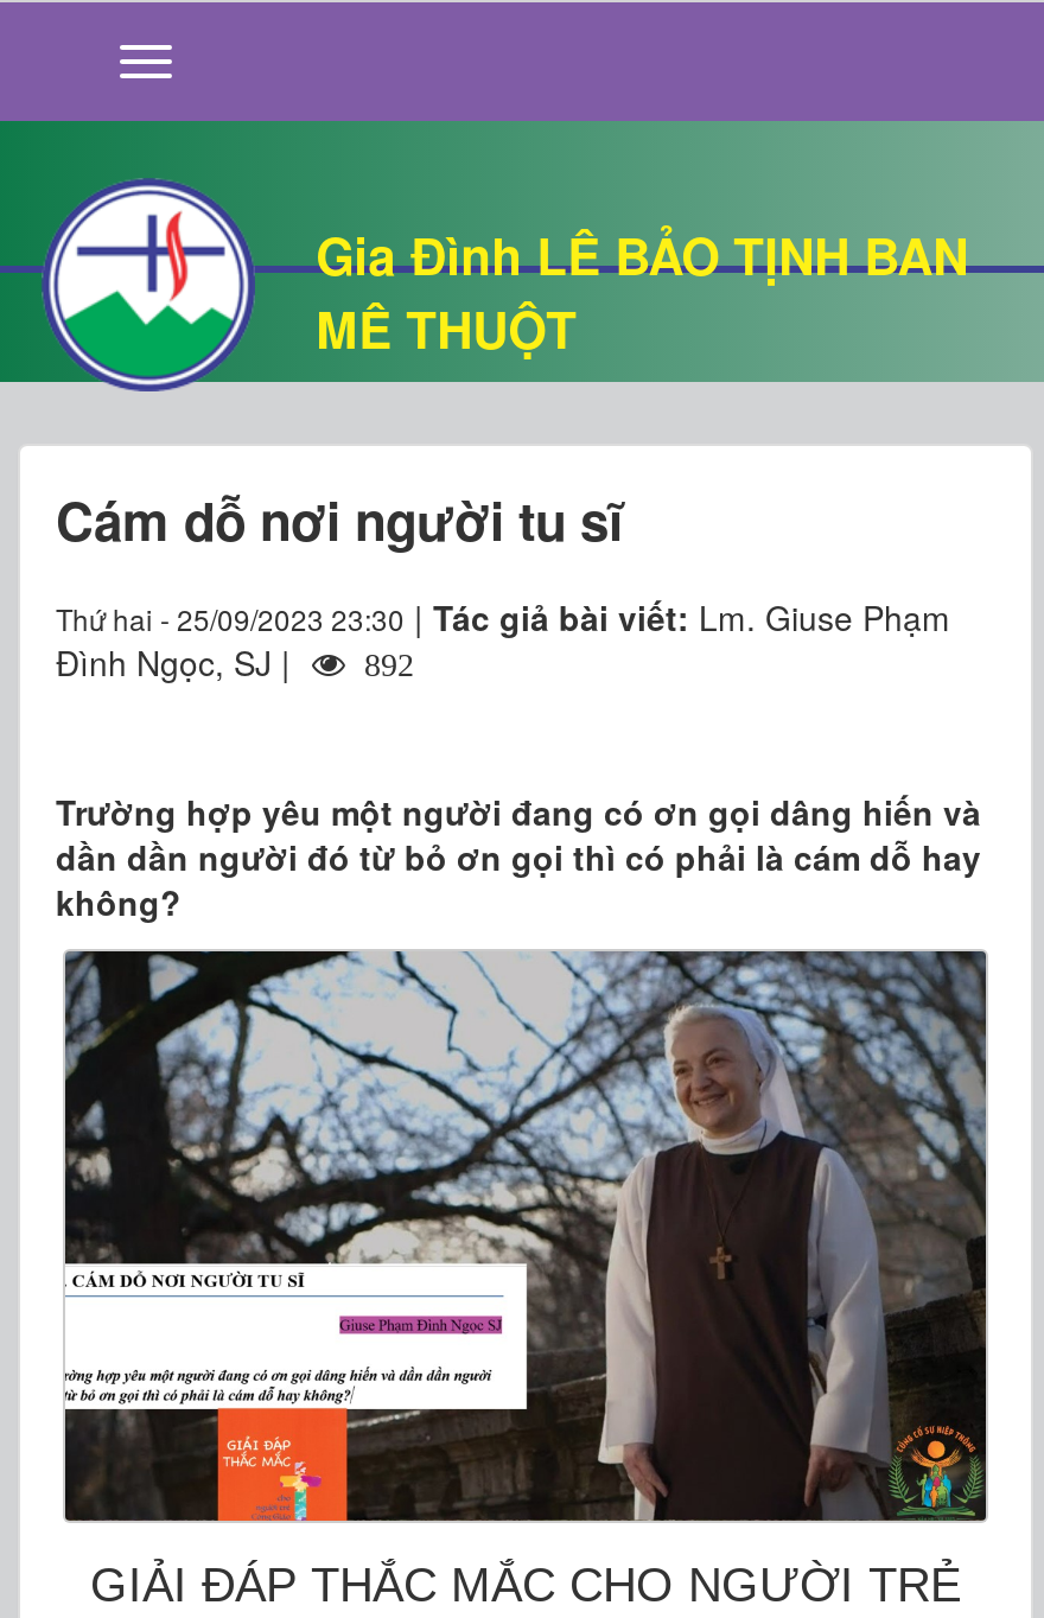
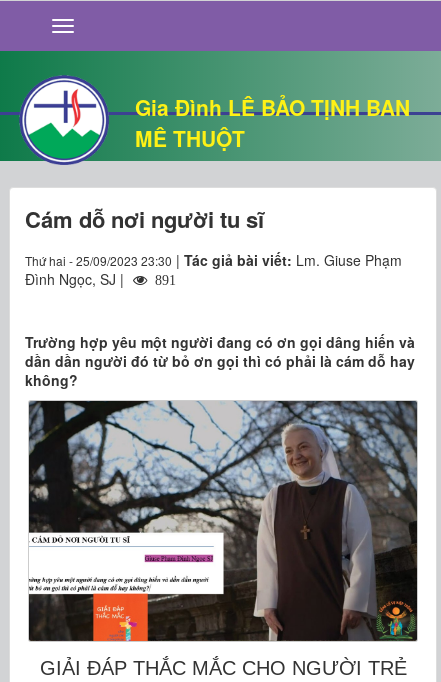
[345,648,414,681] 892 -> [147,273,176,287] 891

